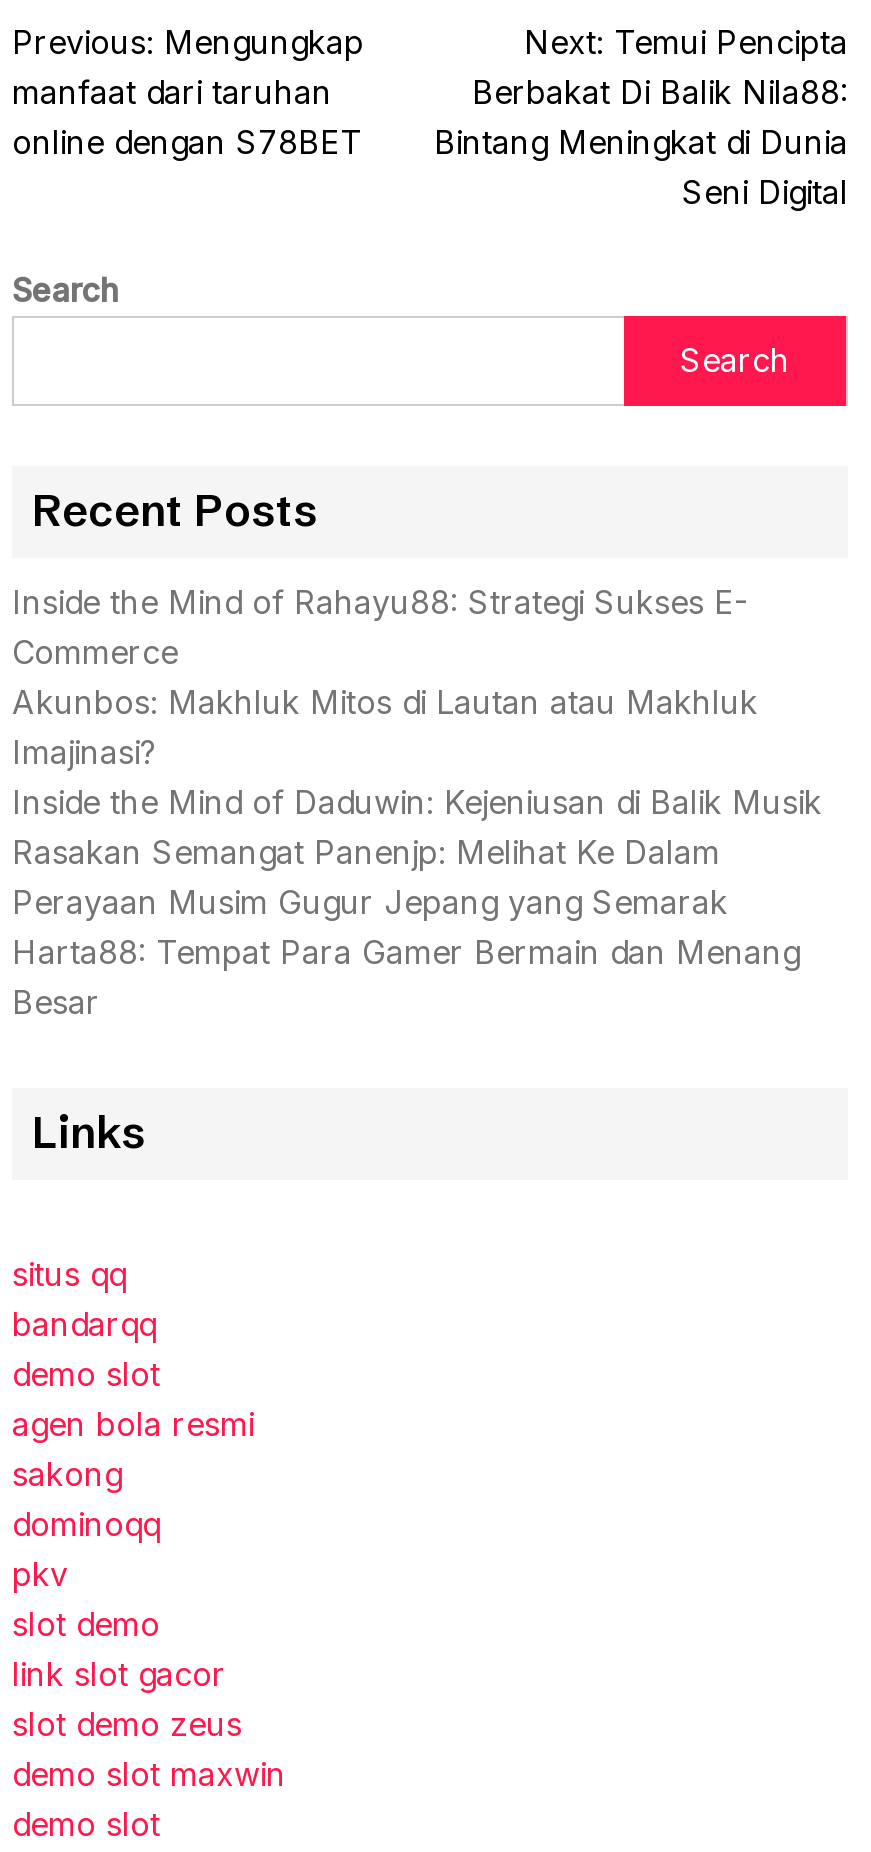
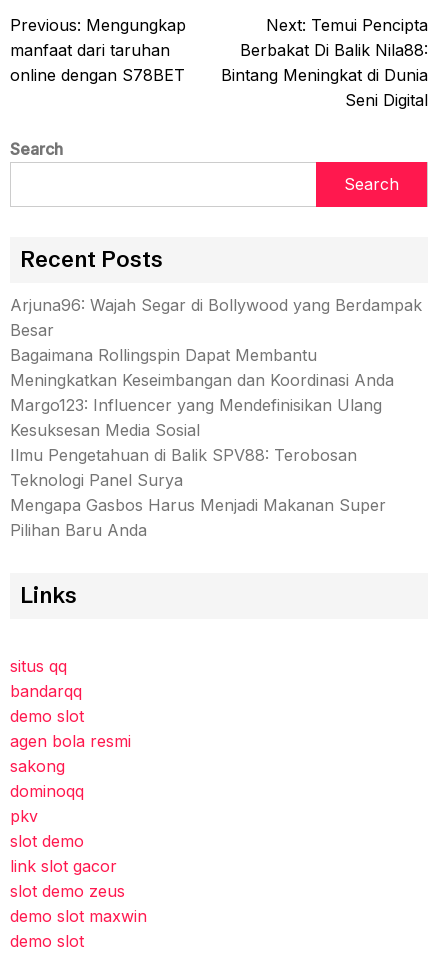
[12,582,822,972] Inside the Mind of Rahayu88: Strategi Sukses E- | Commerce | Akunbos: Makhluk Mitos di Lautan atau Makhluk | Imajinasi? | Inside the Mind of Daduwin: Kejeniusan di Balik Musik | Rasakan Semangat Panenjp: Melihat Ke Dalam | Perayaan Musim Gugur Jepang yang Semarak | Harta88: Tempat Para Gamer Bermain dan Menang -> [10,295,422,315] Arjuna96: Wajah Segar di Bollywood yang Berdampak
moved [12,982,100,1022] -> [10,320,54,340]: Besar
none -> [10,345,394,540] Bagaimana Rollingspin Dapat Membantu | Meningkatkan Keseimbangan dan Koordinasi Anda | Margo123: Influencer yang Mendefinisikan Ulang | Kesuksesan Media Sosial | Ilmu Pengetahuan di Balik SPV88: Terobosan | Teknologi Panel Surya | Mengapa Gasbos Harus Menjadi Makanan Super | Pilihan Baru Anda

